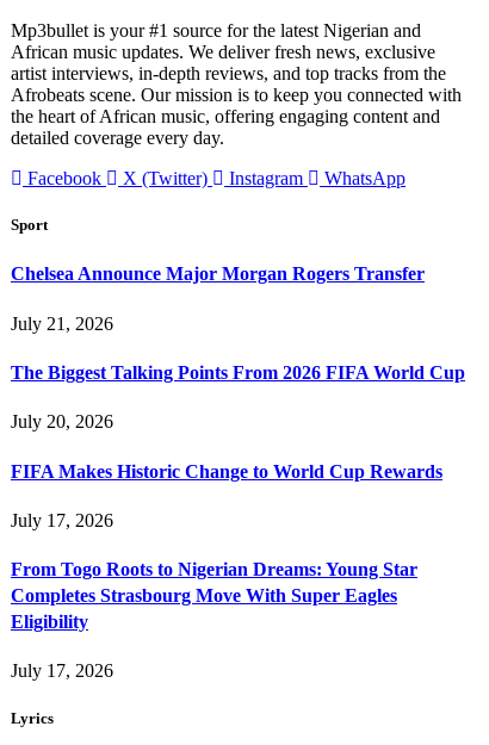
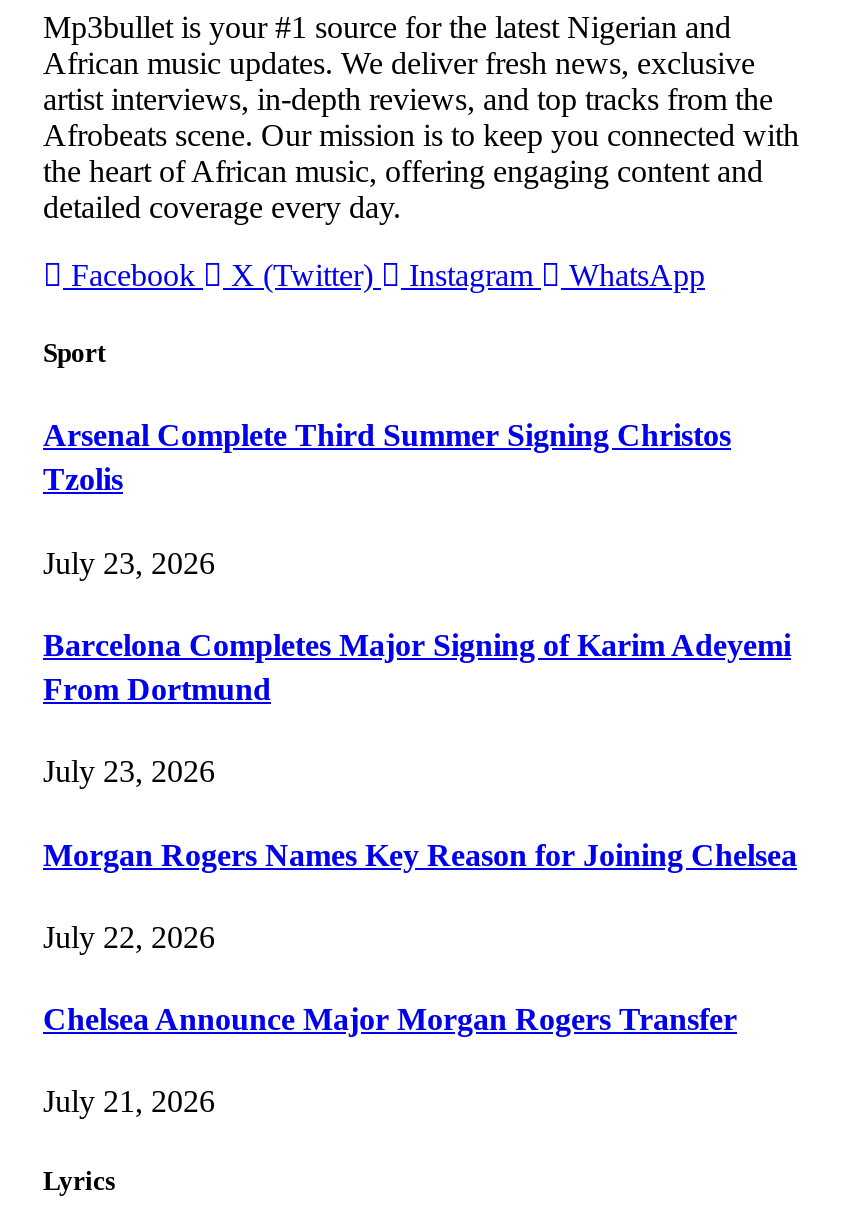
none -> [43,419,797,954] Arsenal Complete Third Summer Signing Christos | Tzolis | July 23, 2026 | Barcelona Completes Major Signing of Karim Adeyemi | From Dortmund | July 23, 2026 | Morgan Rogers Names Key Reason for Joining Chelsea | July 22, 2026
moved [11,264,425,334] -> [43,1002,737,1119]: Chelsea Announce Major Morgan Rogers Transfer | July 21, 2026
[11,362,465,681] The Biggest Talking Points From 2026 FIFA World Cup | July 20, 2026 | FIFA Makes Historic Change to World Cup Rewards | July 17, 2026 | From Togo Roots to Nigerian Dreams: Young Star | Completes Strasbourg Move With Super Eagles | Eligibility | July 17, 2026 -> none

